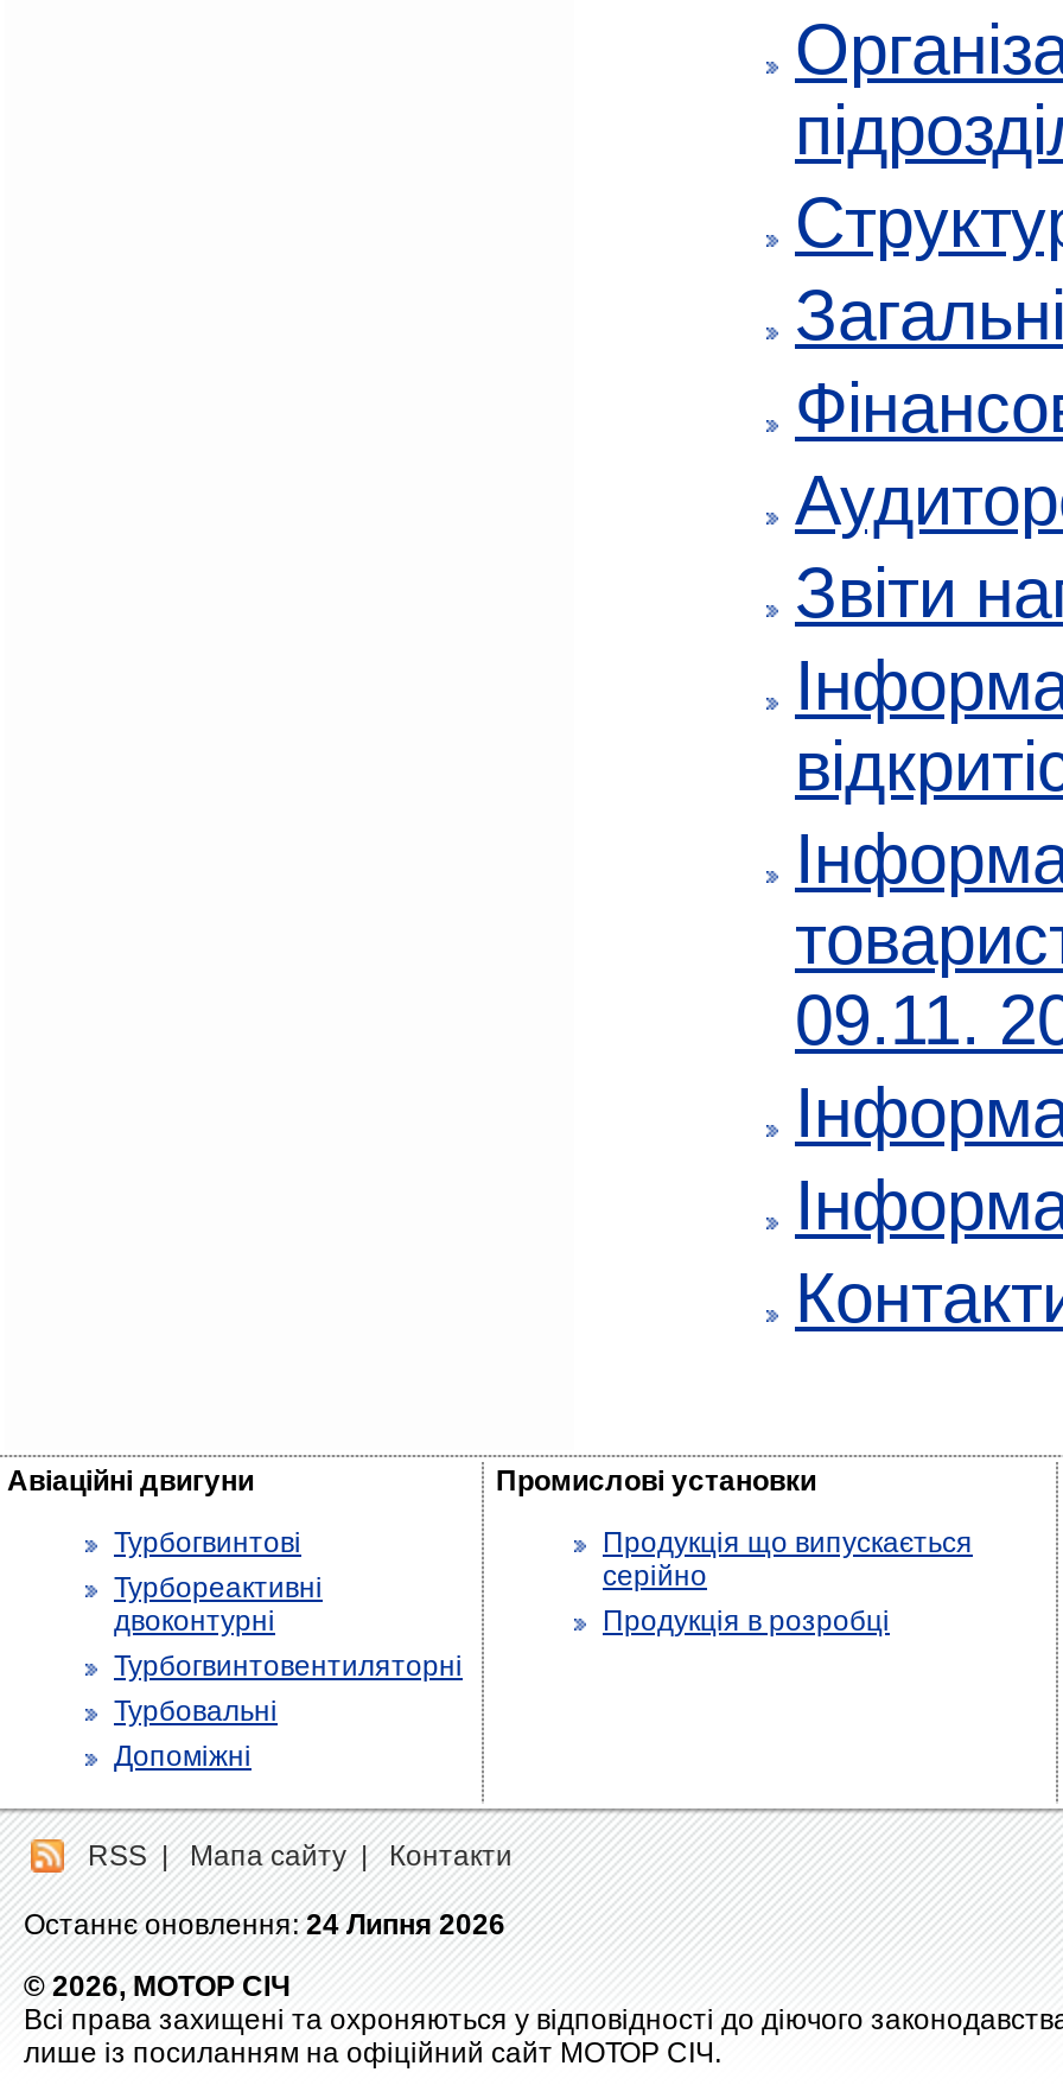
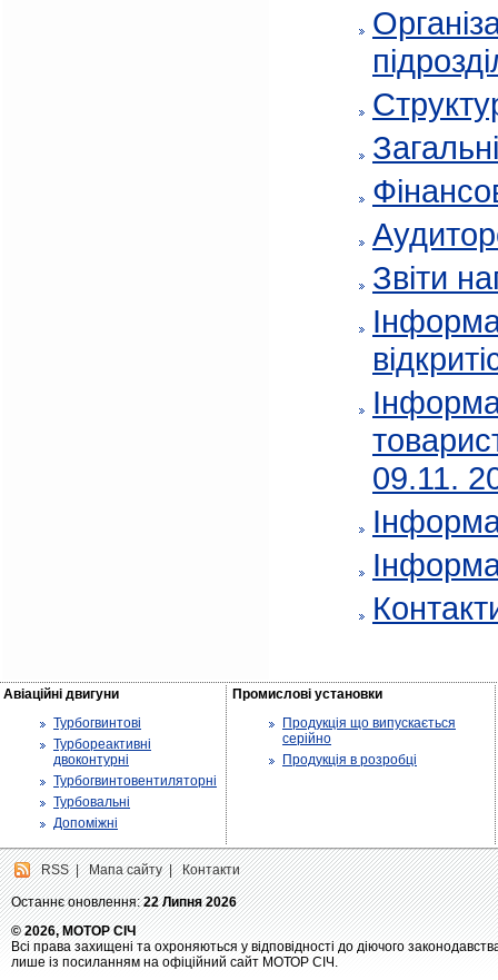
[24,1908,505,1941] Останнє оновлення: 24 Липня 2026 -> [11,894,237,910] Останнє оновлення: 22 Липня 2026

